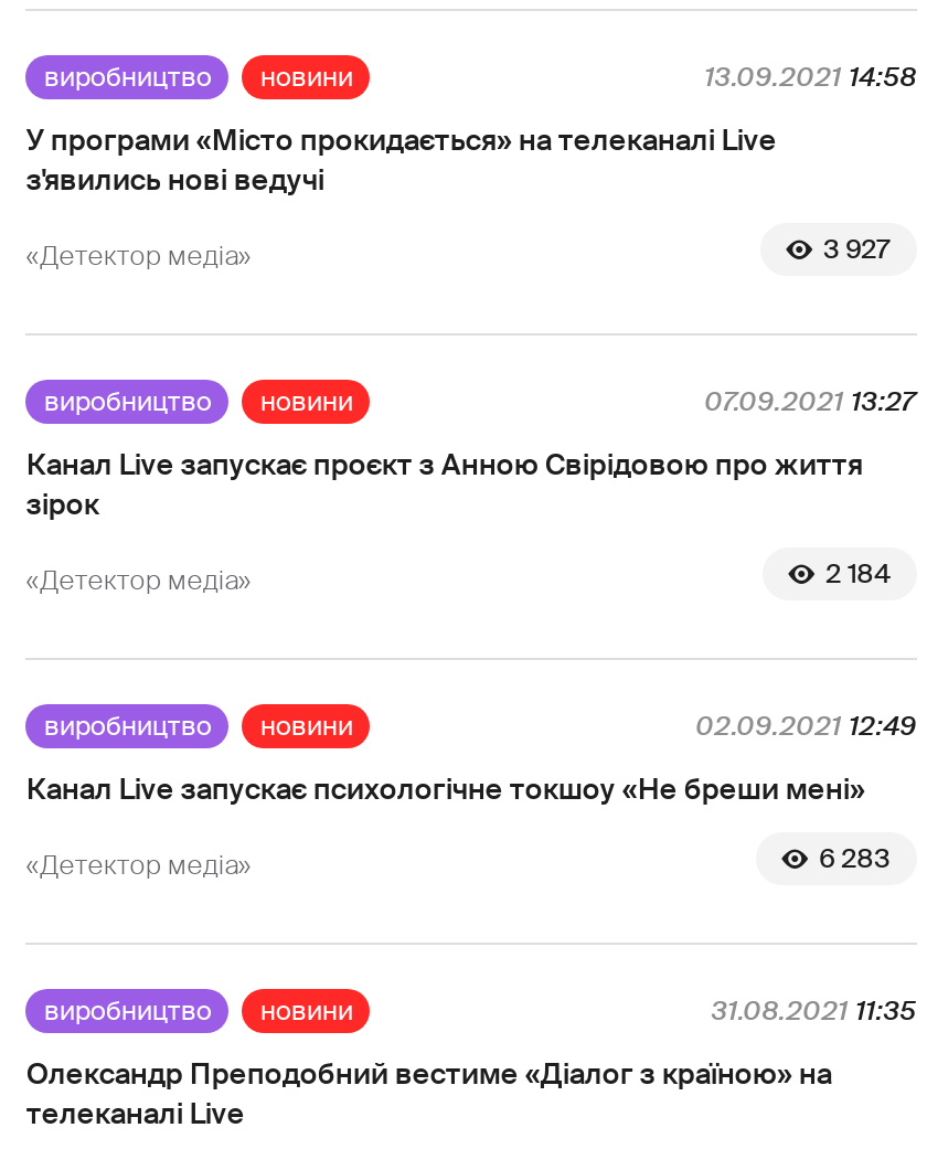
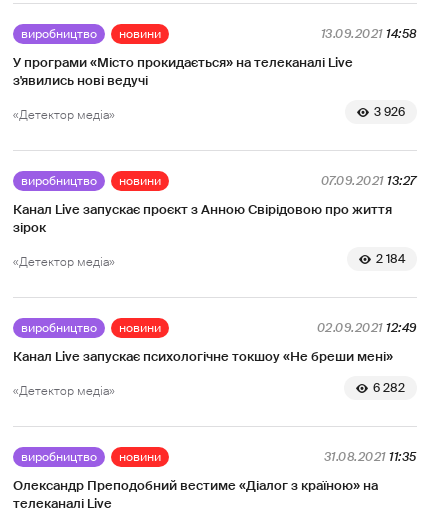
[823,232,890,268] 3 927 -> [374,104,405,120] 3 926
[819,841,890,877] 6 283 -> [373,380,405,396] 6 282

